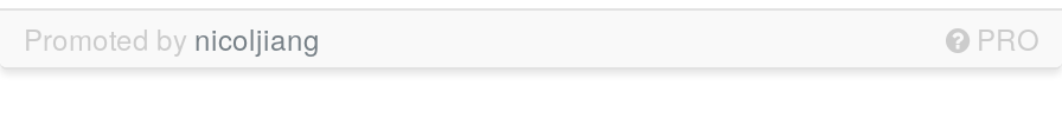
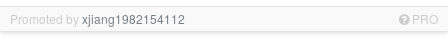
[24,18,320,58] Promoted by nicoljiang -> [10,10,185,27] Promoted by xjiang1982154112

